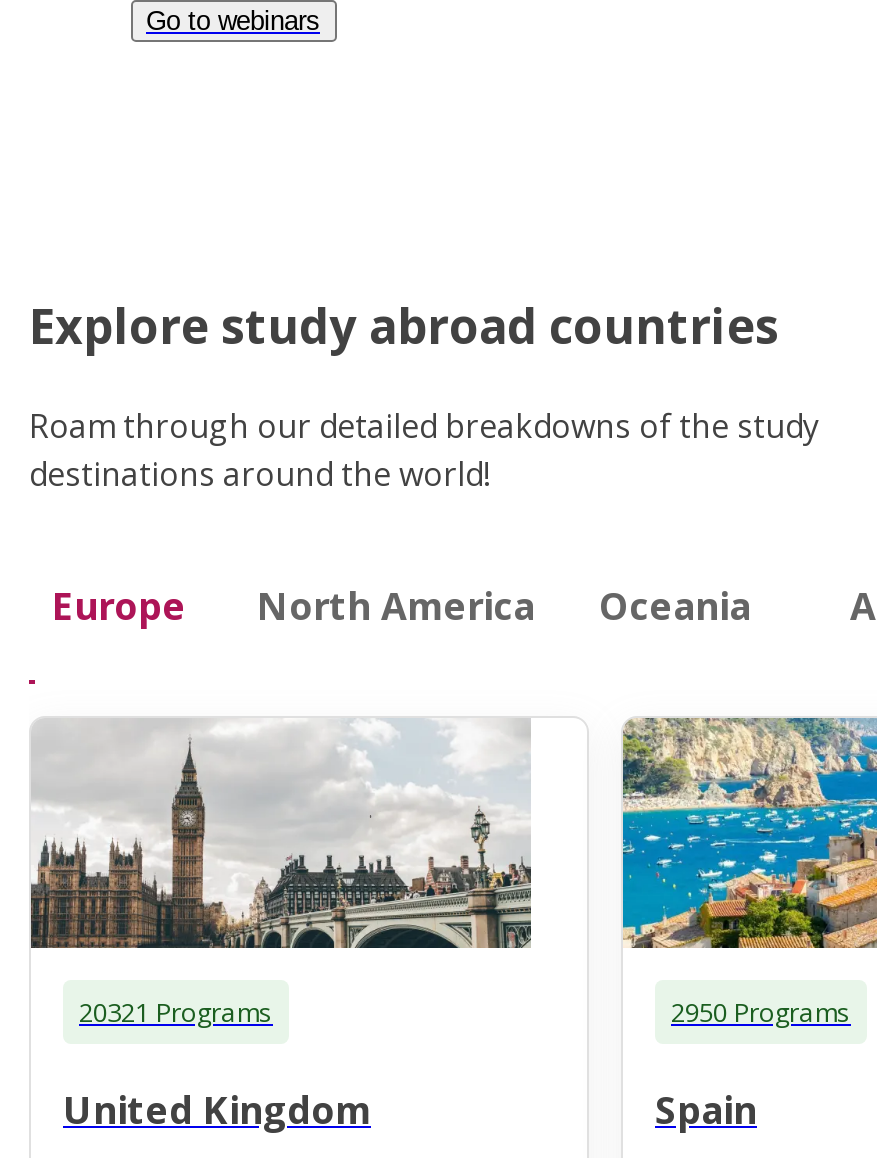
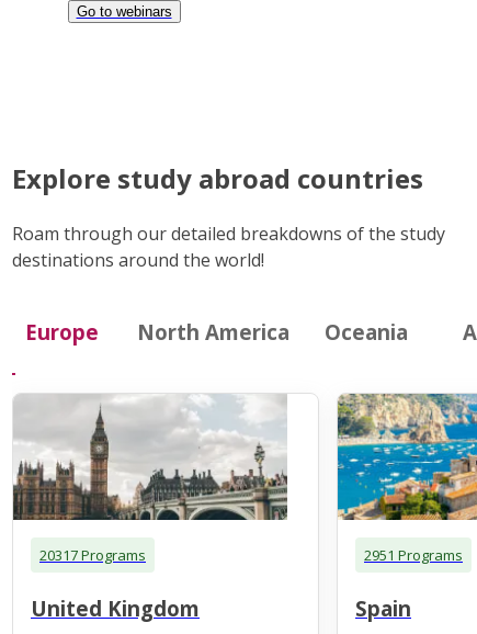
[79,993,273,1029] 20321 Programs -> [39,545,146,564] 20317 Programs
[671,993,851,1029] 2950 Programs -> [364,545,463,564] 2951 Programs

